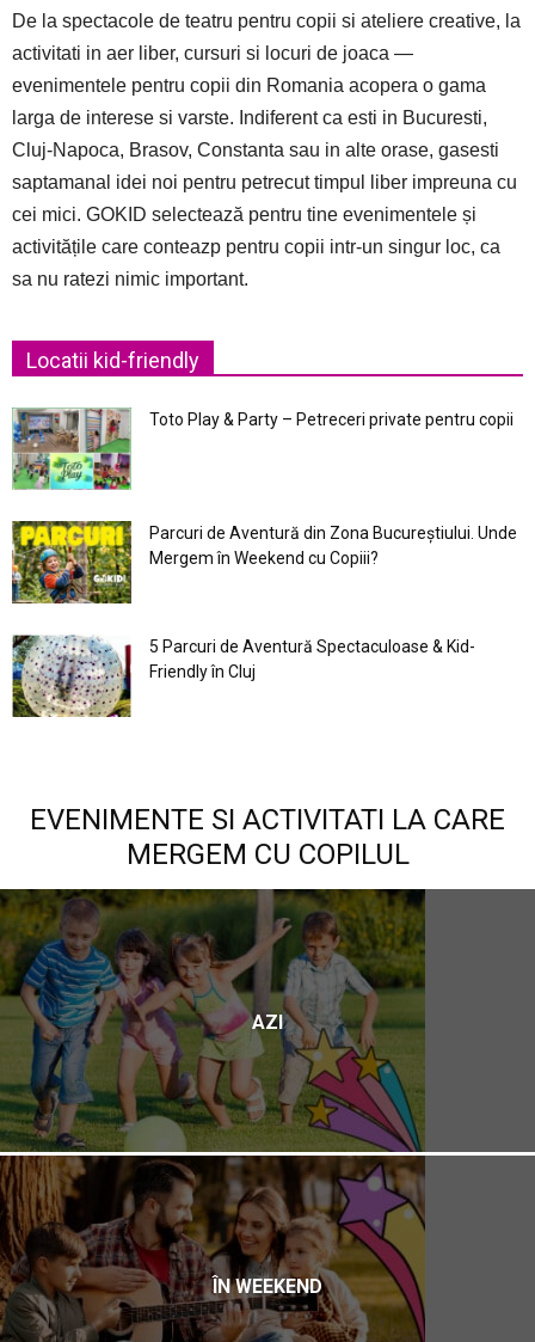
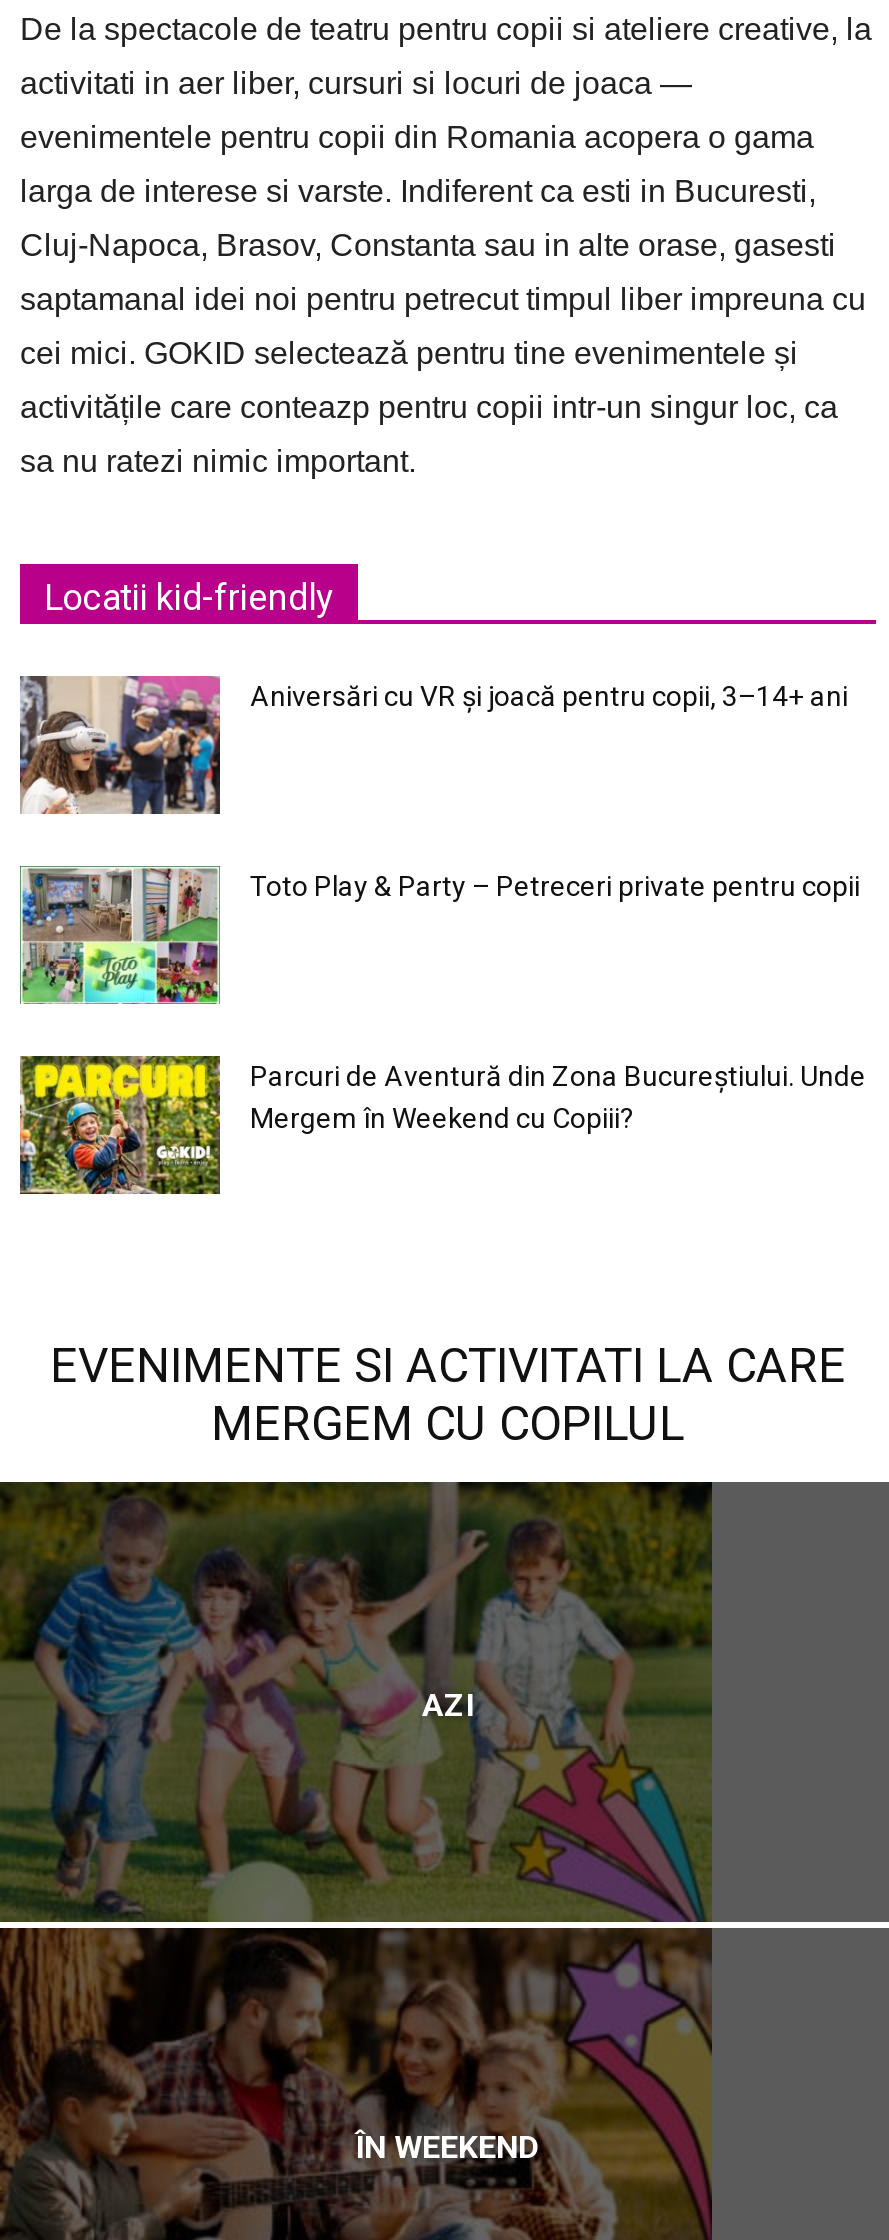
none -> [20,674,848,814] [image] | Aniversări cu VR și joacă pentru copii, 3–14+ ani
moved [11,406,517,568] -> [18,864,866,1134]: [image] | Toto Play & Party – Petreceri private pentru copii | Parcuri de Aventură din Zona Bucureştiului. Unde | Mergem în Weekend cu Copiii?
[12,635,475,718] [image] | 5 Parcuri de Aventură Spectaculoase & Kid- | Friendly în Cluj -> none

